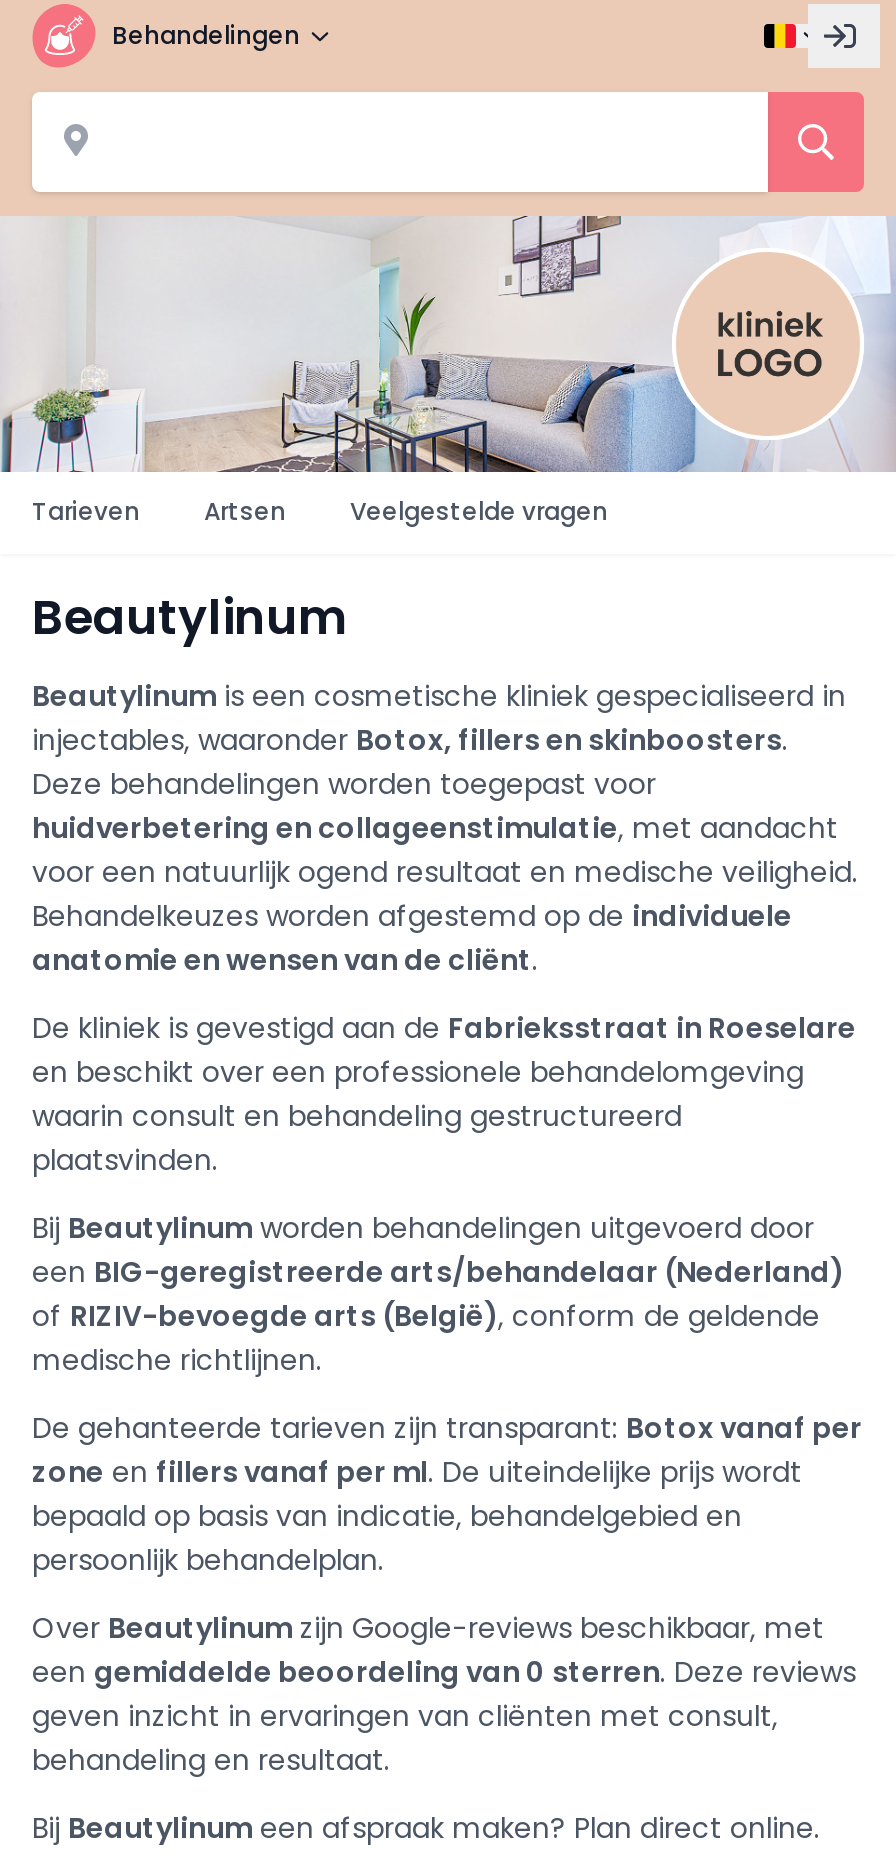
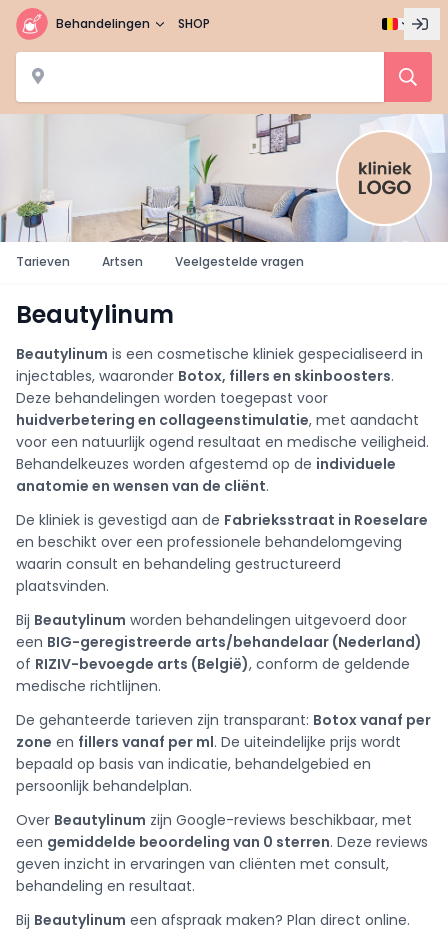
none -> [178,15,210,32] SHOP

